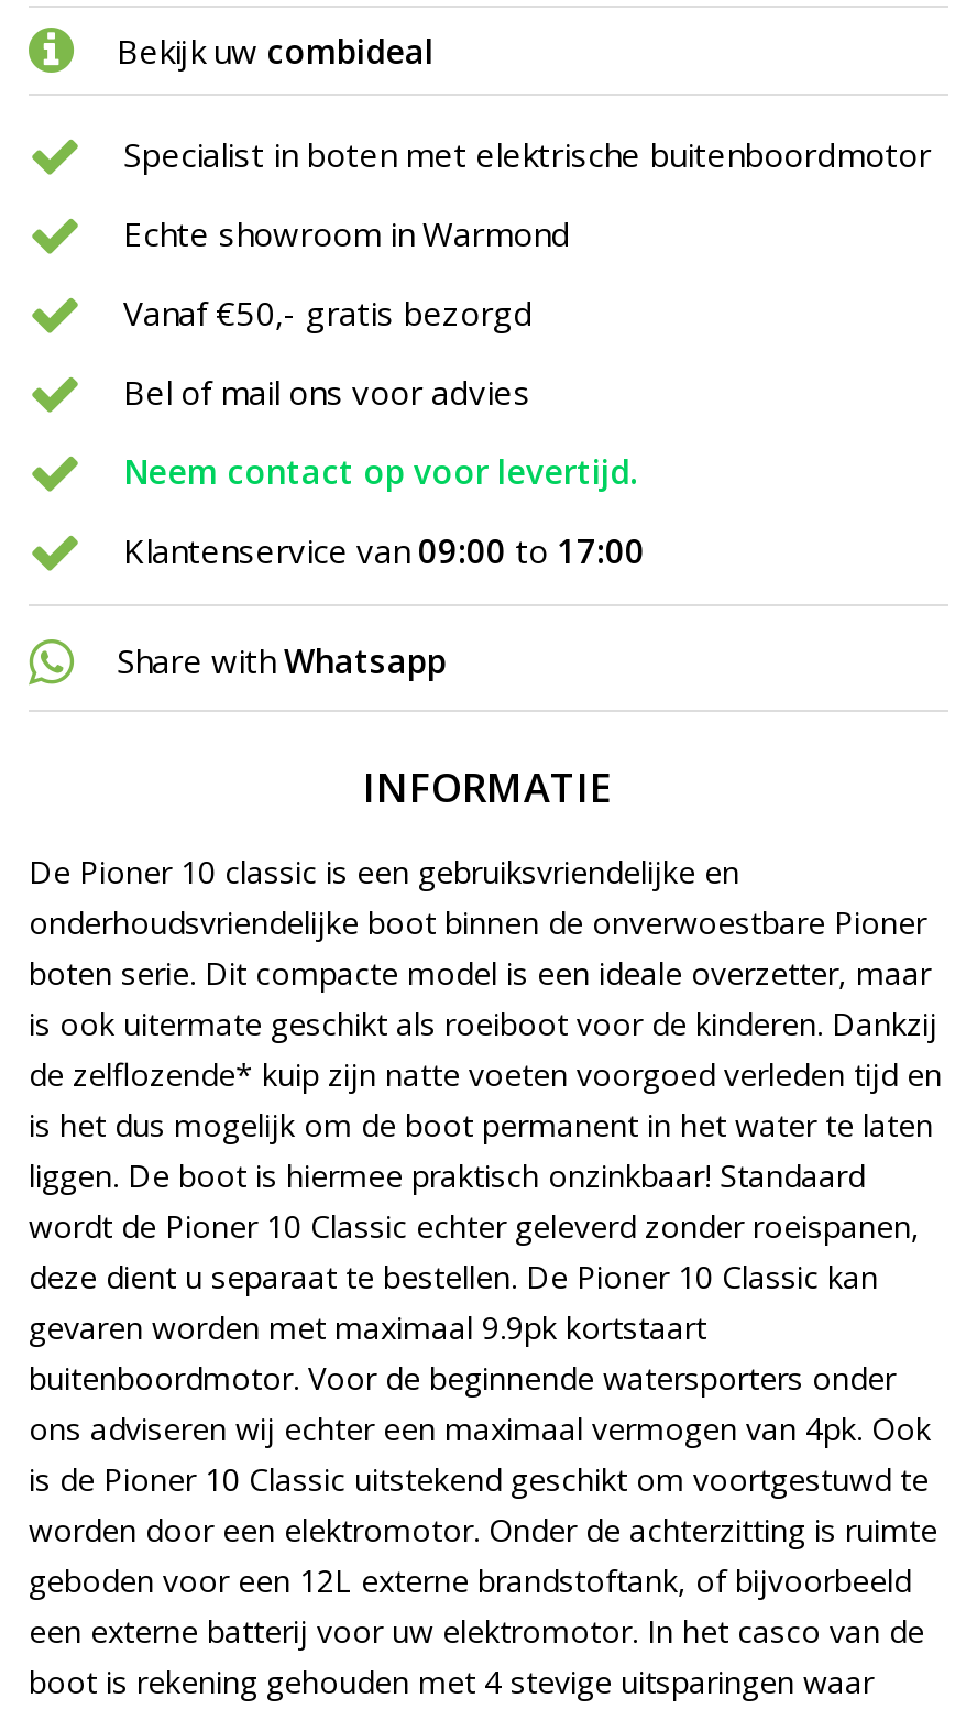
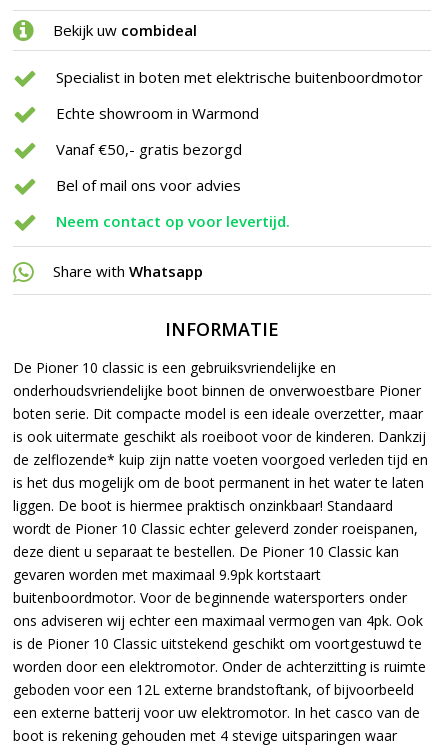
[123,529,645,573] Klantenservice van 09:00 to 17:00 -> none

